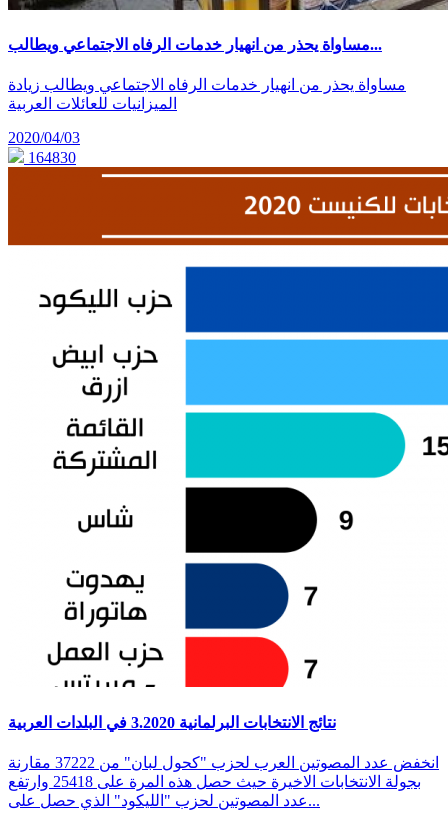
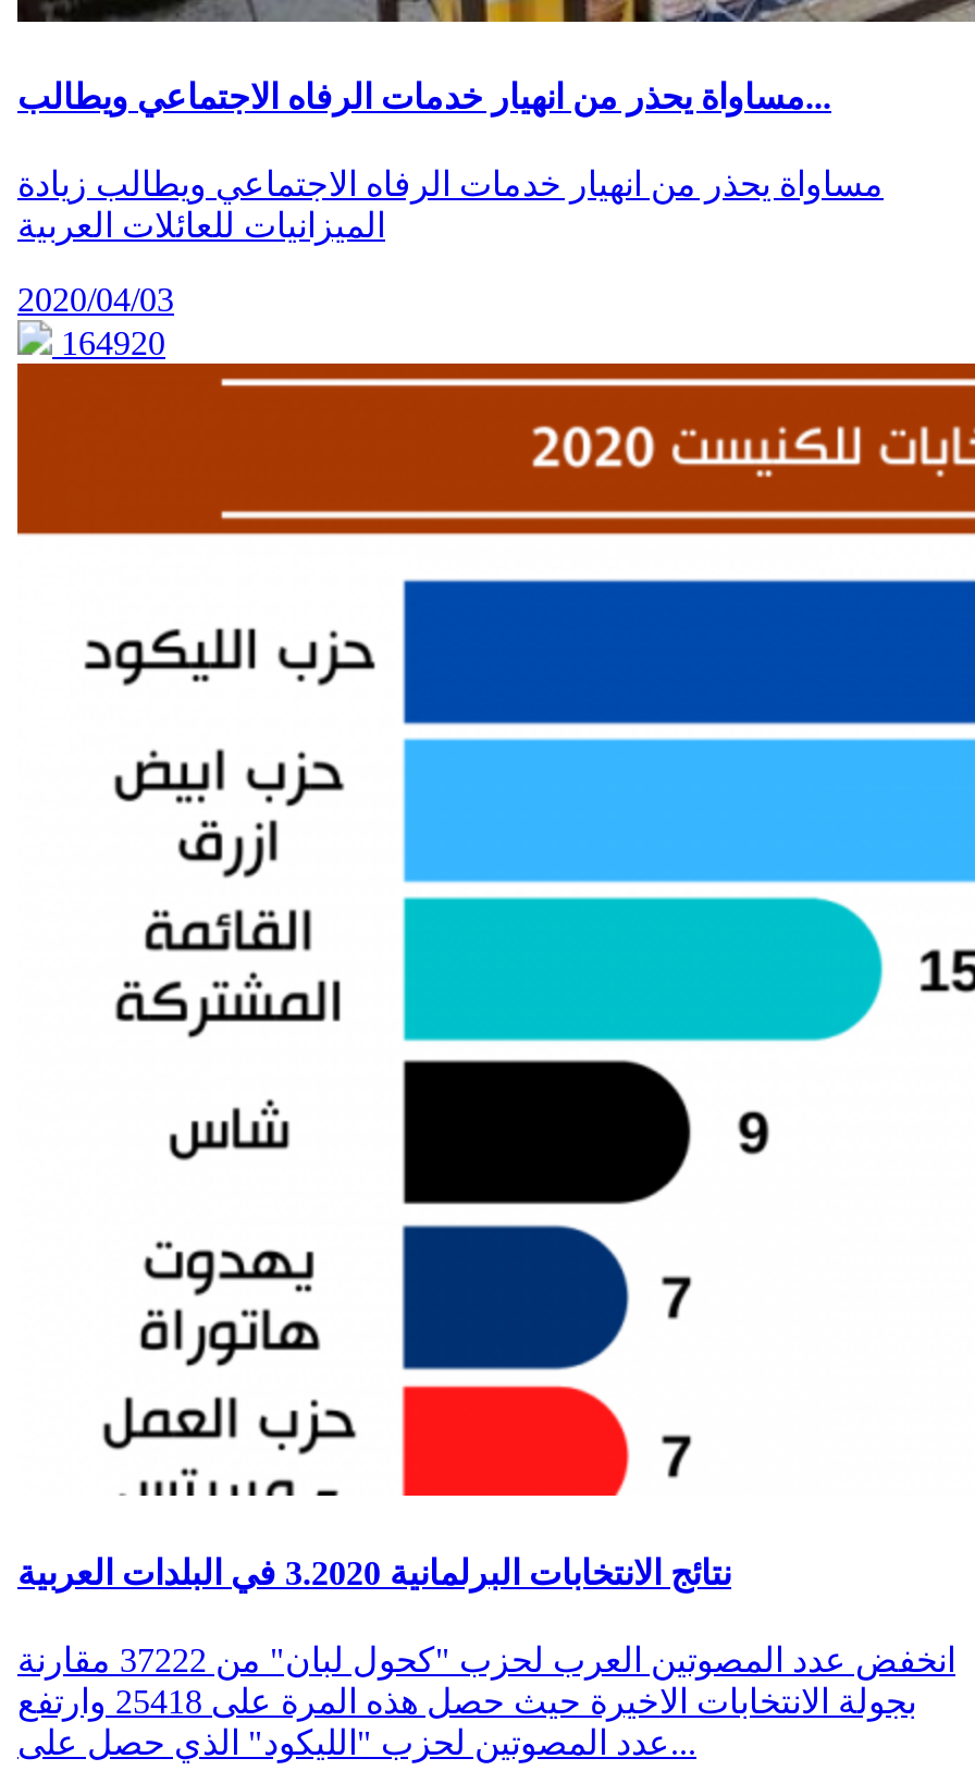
[24,149,76,166] 164830 -> [52,325,165,362] 164920

